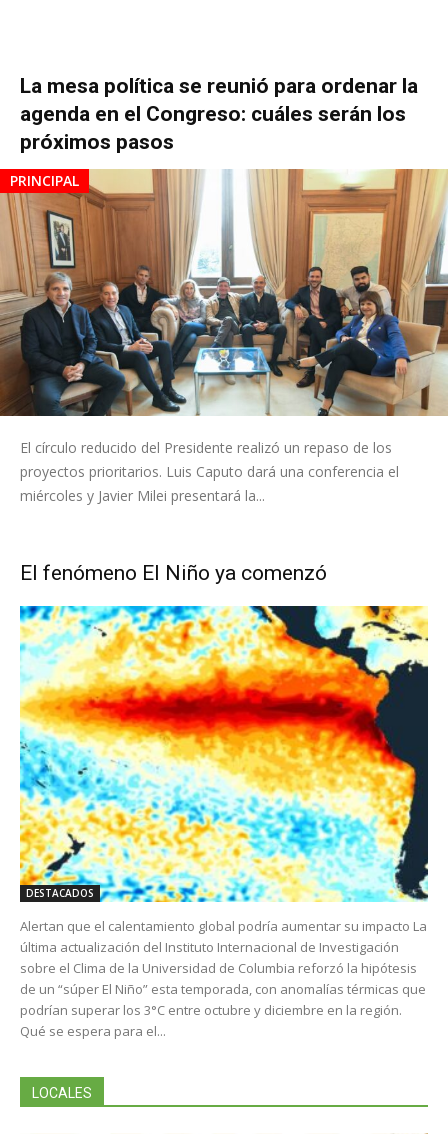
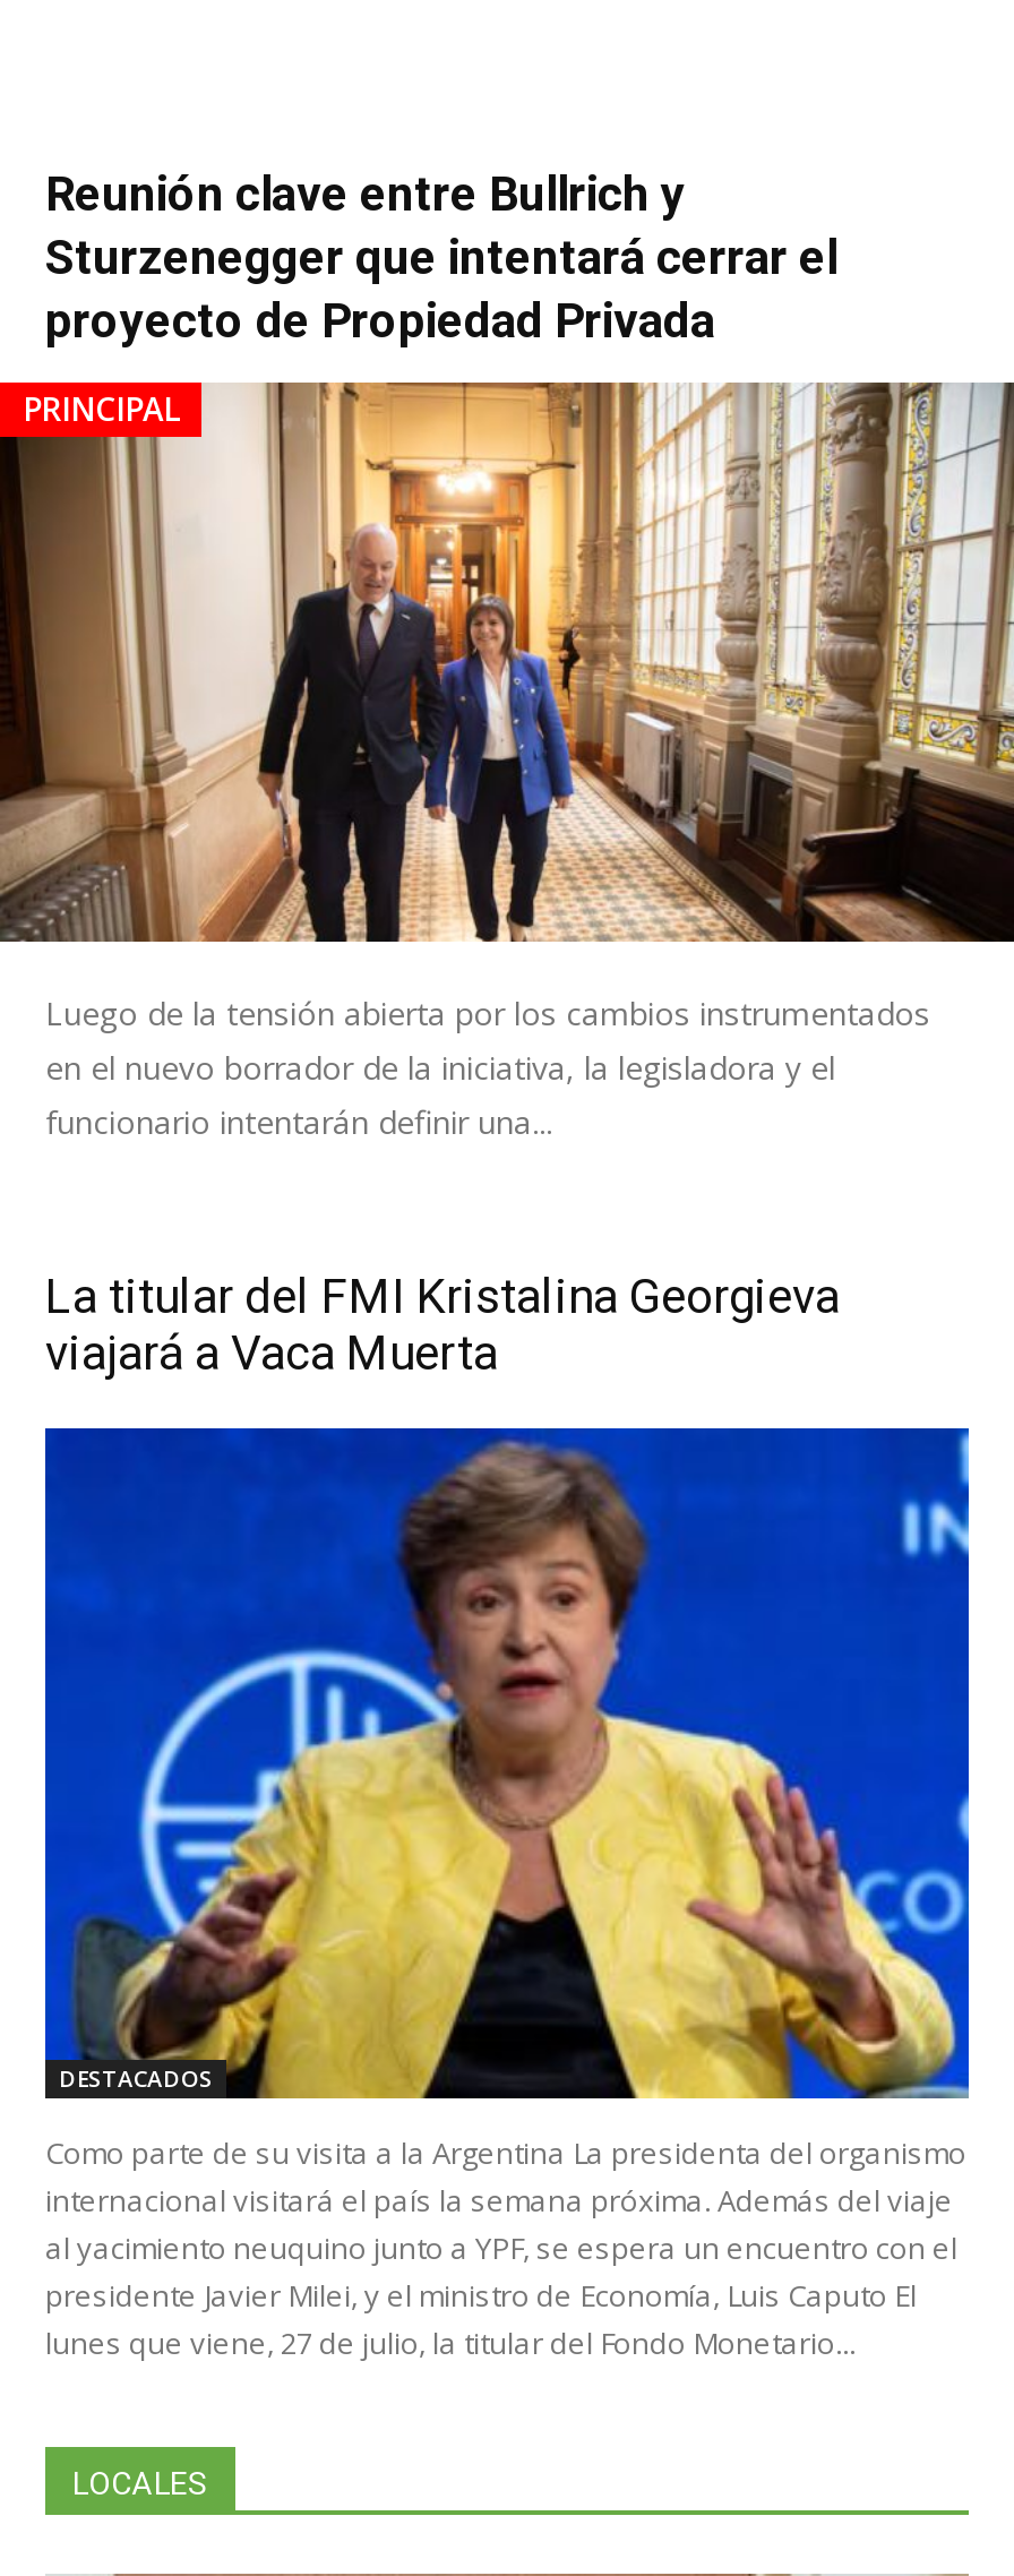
[20,73,418,153] La mesa política se reunió para ordenar la | agenda en el Congreso: cuáles serán los | próximos pasos -> [45,166,837,347] Reunión clave entre Bullrich y | Sturzenegger que intentará cerrar el | proyecto de Propiedad Privada
[3,169,445,505] [image] | El círculo reducido del Presidente realizó un repaso de los | proyectos prioritarios. Luis Caputo dará una conferencia el | miércoles y Javier Milei presentará la... -> [7,380,1007,1144] [image] | Luego de la tensión abierta por los cambios instrumentados | en el nuevo borrador de la iniciativa, la legisladora y el | funcionario intentarán definir una...
[20,561,327,585] El fenómeno El Niño ya comenzó -> [45,1271,840,1381] La titular del FMI Kristalina Georgieva | viajará a Vaca Muerta
[19,605,429,1040] [image] | Alertan que el calentamiento global podría aumentar su impacto La | última actualización del Instituto Internacional de Investigación | sobre el Clima de la Universidad de Columbia reforzó la hipótesis | de un “súper El Niño” esta temporada, con anomalías térmicas que | podrían superar los 3°C entre octubre y diciembre en la región. | Qué se espera para el... -> [43,1426,971,2364] [image] | Como parte de su visita a la Argentina La presidenta del organismo | internacional visitará el país la semana próxima. Además del viaje | al yacimiento neuquino junto a YPF, se espera un encuentro con el | presidente Javier Milei, y el ministro de Economía, Luis Caputo El | lunes que viene, 27 de julio, la titular del Fondo Monetario...
moved [26,886,94,900] -> [59,2063,213,2094]: DESTACADOS

